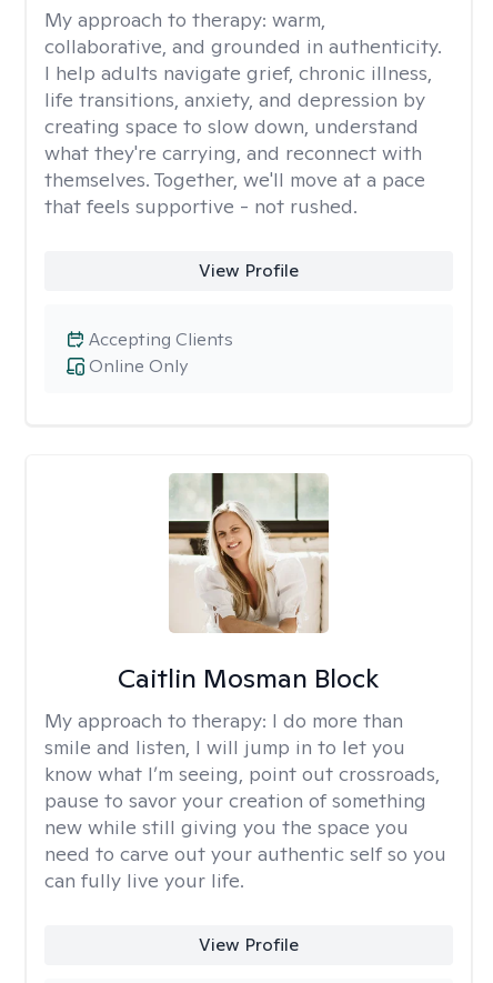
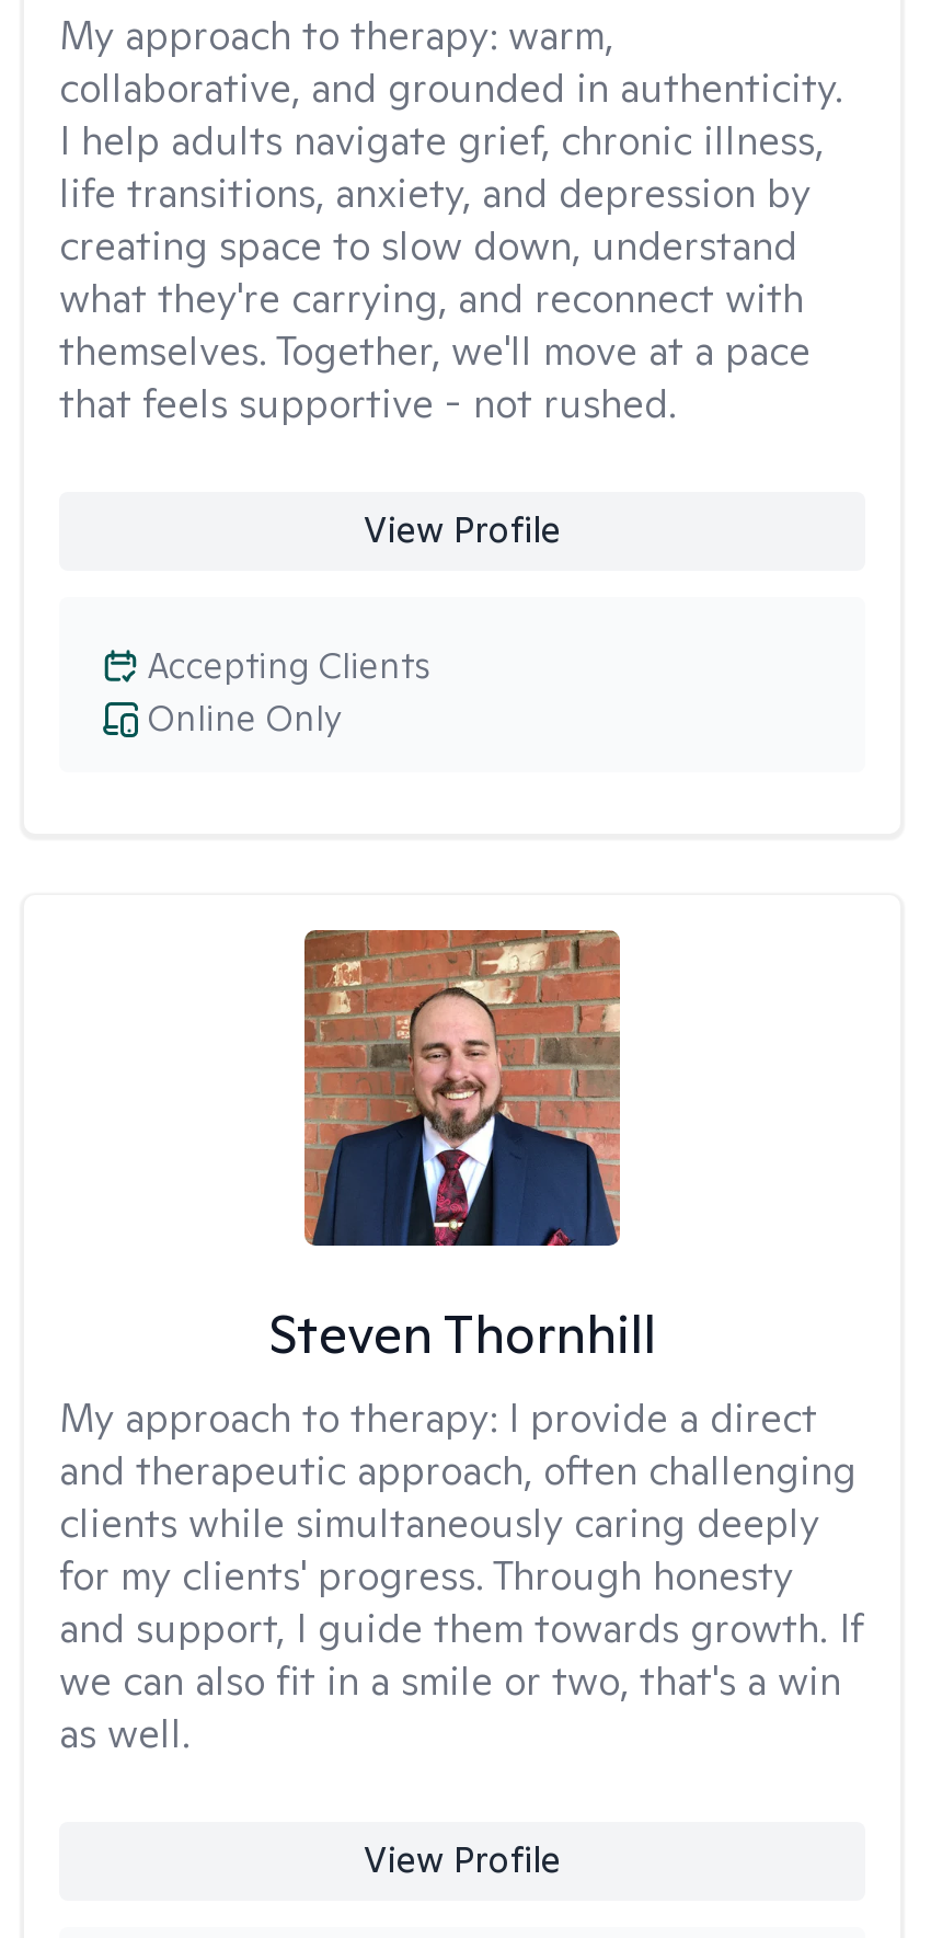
[44,472,446,893] [image] | Caitlin Mosman Block | My approach to therapy: I do more than | smile and listen, I will jump in to let you | know what I’m seeing, point out crossroads, | pause to savor your creation of something | new while still giving you the space you | need to carve out your authentic self so you | can fully live your life. -> [59,928,863,1758] [image] | Steven Thornhill | My approach to therapy: I provide a direct | and therapeutic approach, often challenging | clients while simultaneously caring deeply | for my clients' progress. Through honesty | and support, I guide them towards growth. If | we can also fit in a smile or two, that's a win | as well.

